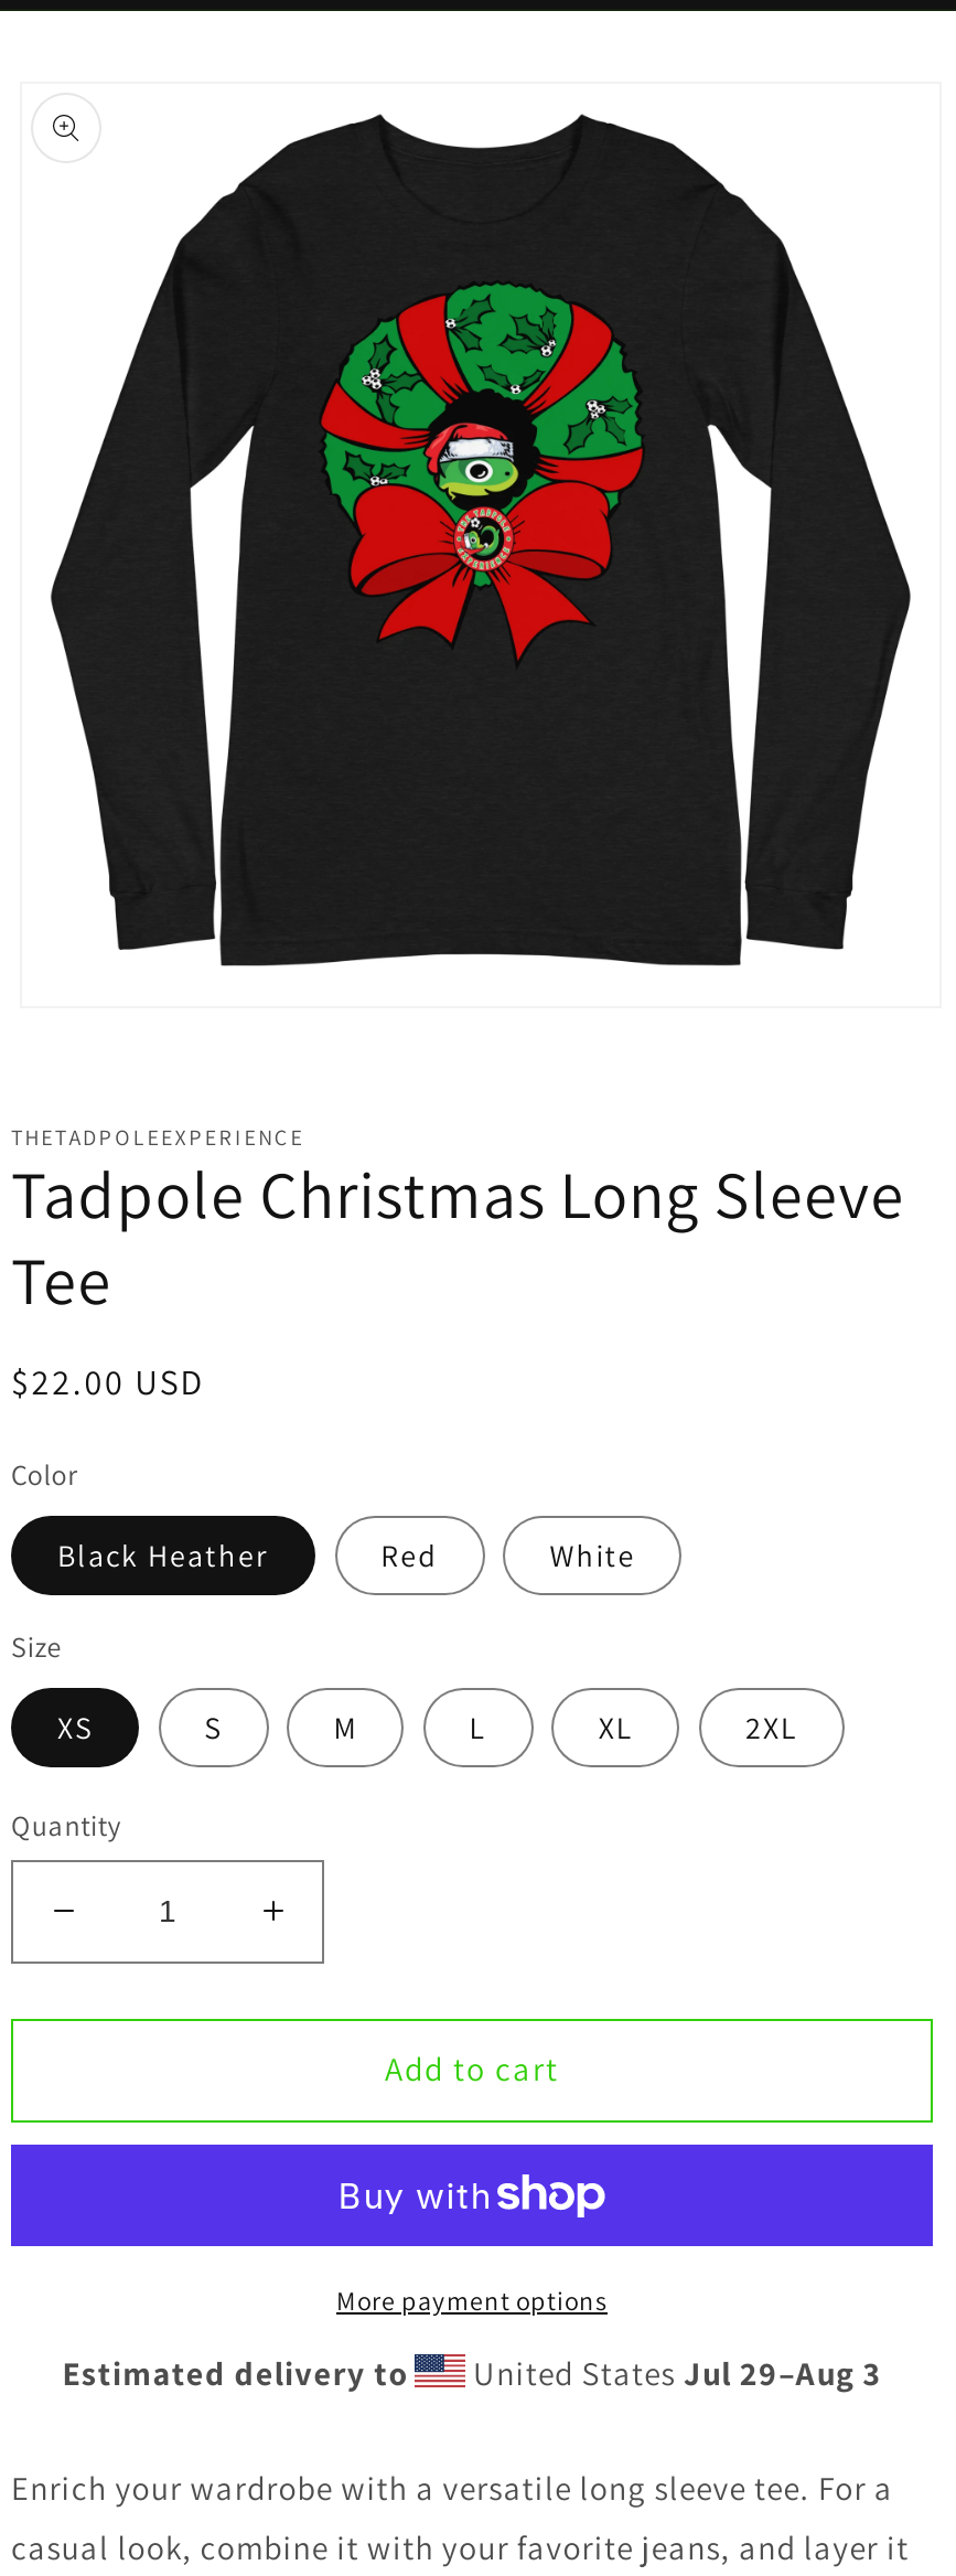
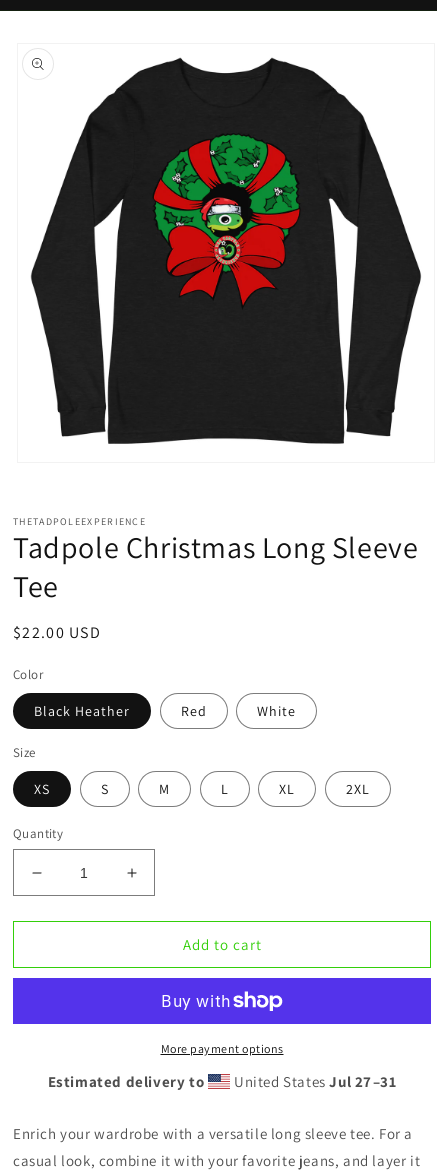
[465,2351,882,2393] United States Jul 29–Aug 3 -> [230,1072,396,1091] United States Jul 27–31

